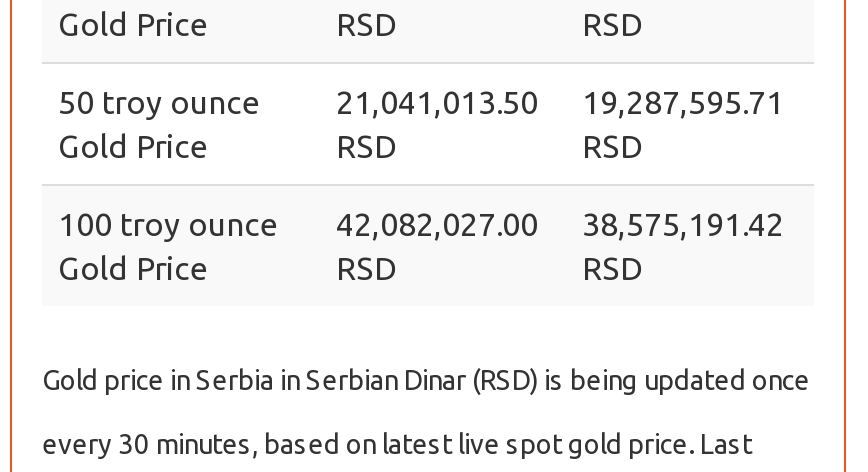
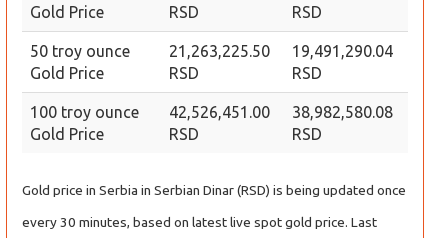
[336,84,538,120] 21,041,013.50 -> [169,42,270,60] 21,263,225.50
[582,84,784,120] 19,287,595.71 -> [292,42,393,60] 19,491,290.04
[336,206,538,242] 42,082,027.00 -> [169,103,270,121] 42,526,451.00
[582,206,784,242] 38,575,191.42 -> [292,103,393,121] 38,982,580.08

